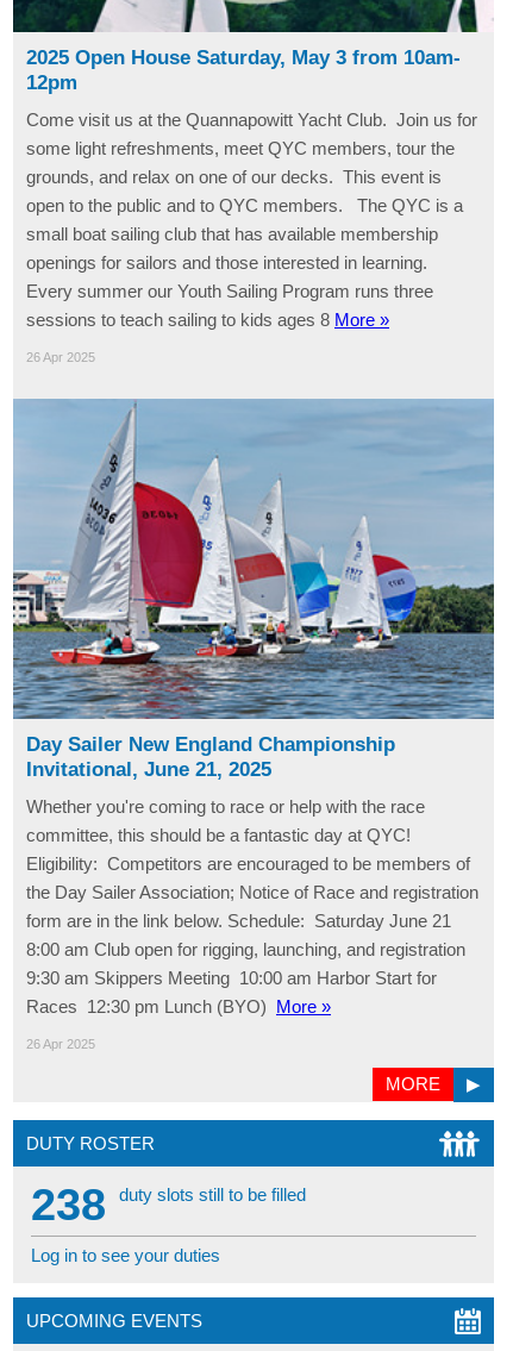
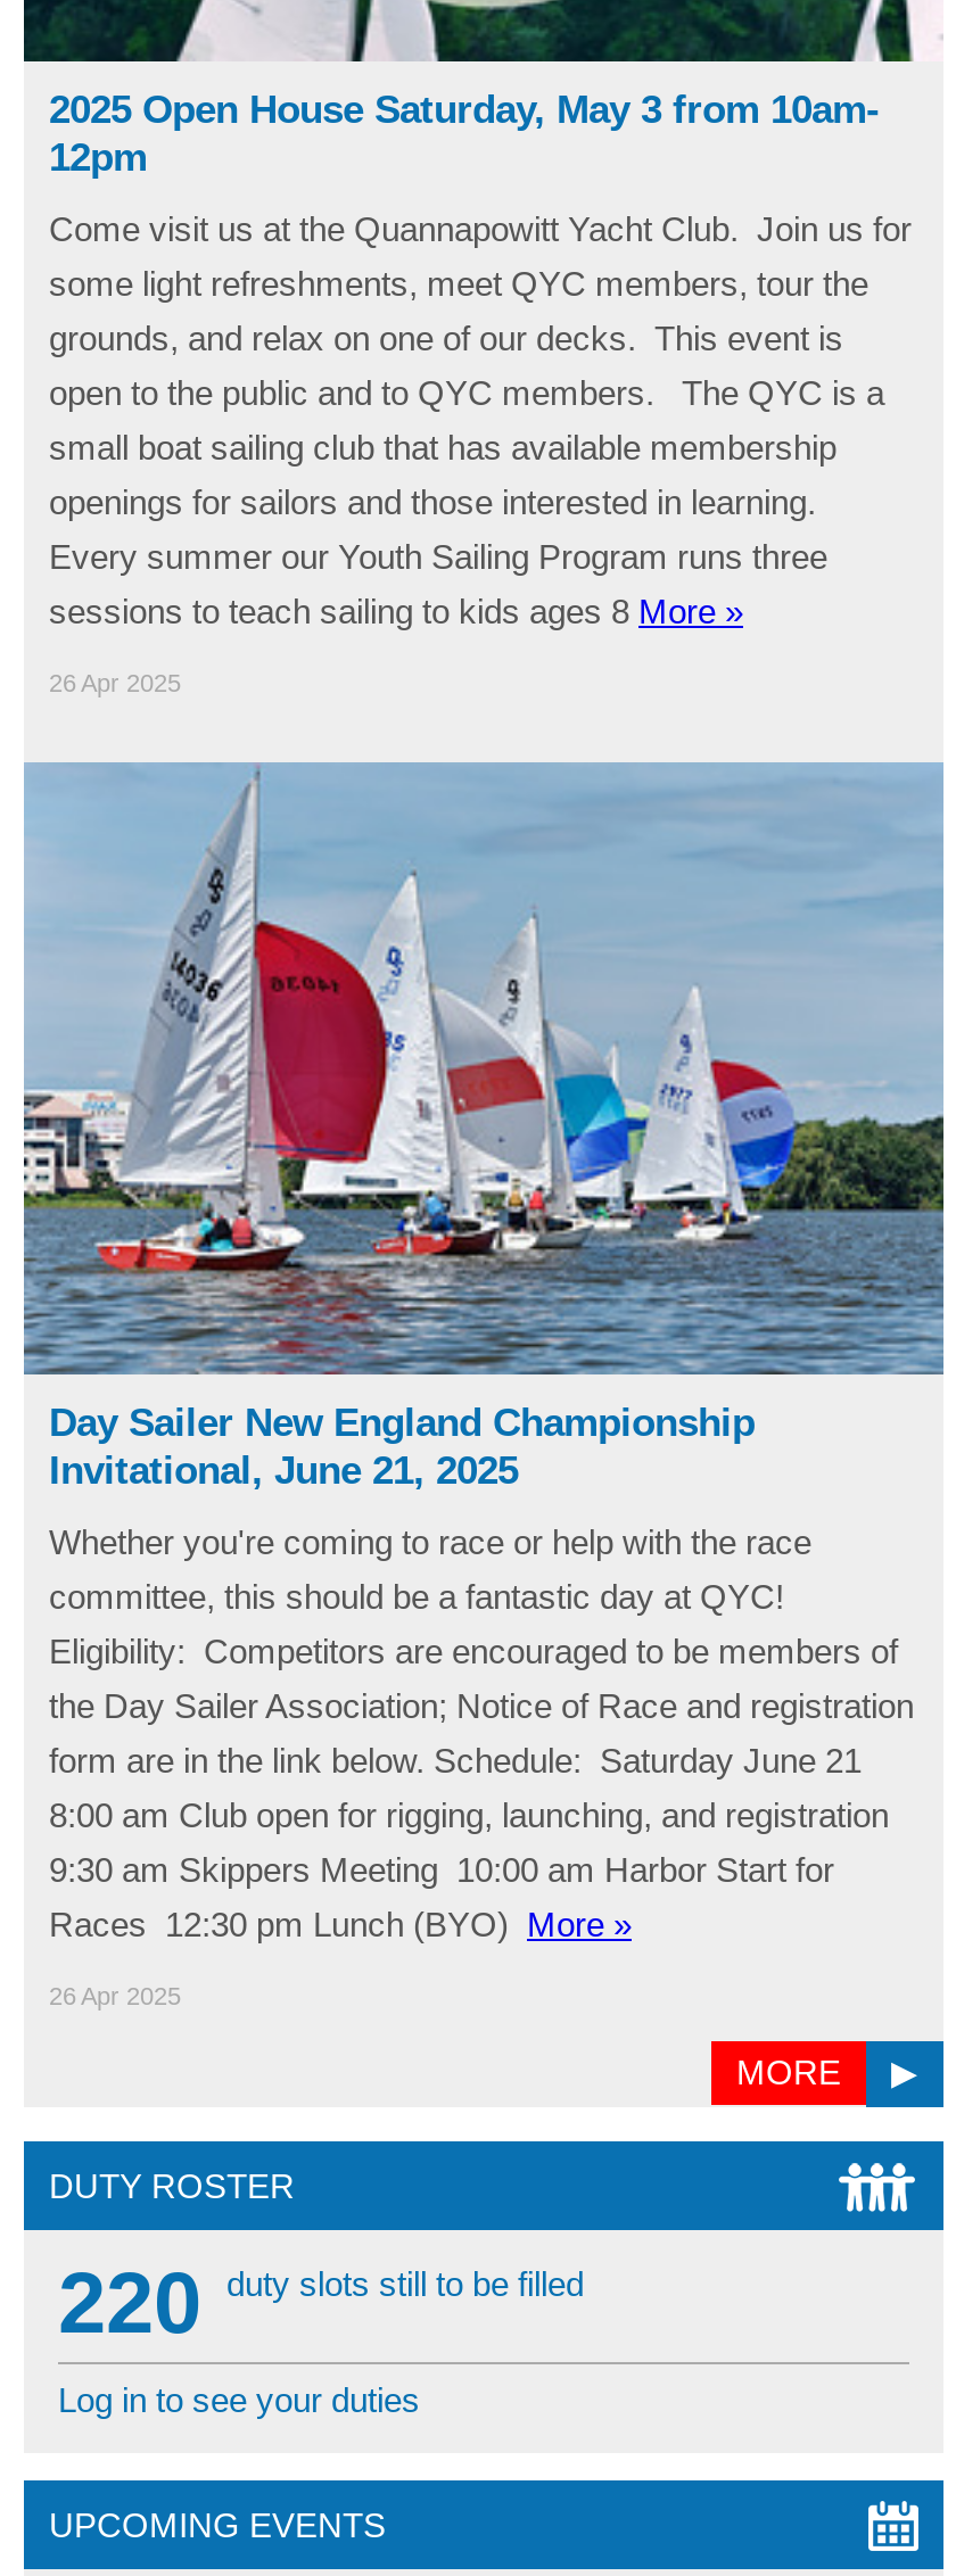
[31,1179,306,1229] 238 duty slots still to be filled -> [58,2254,584,2350] 220 duty slots still to be filled

